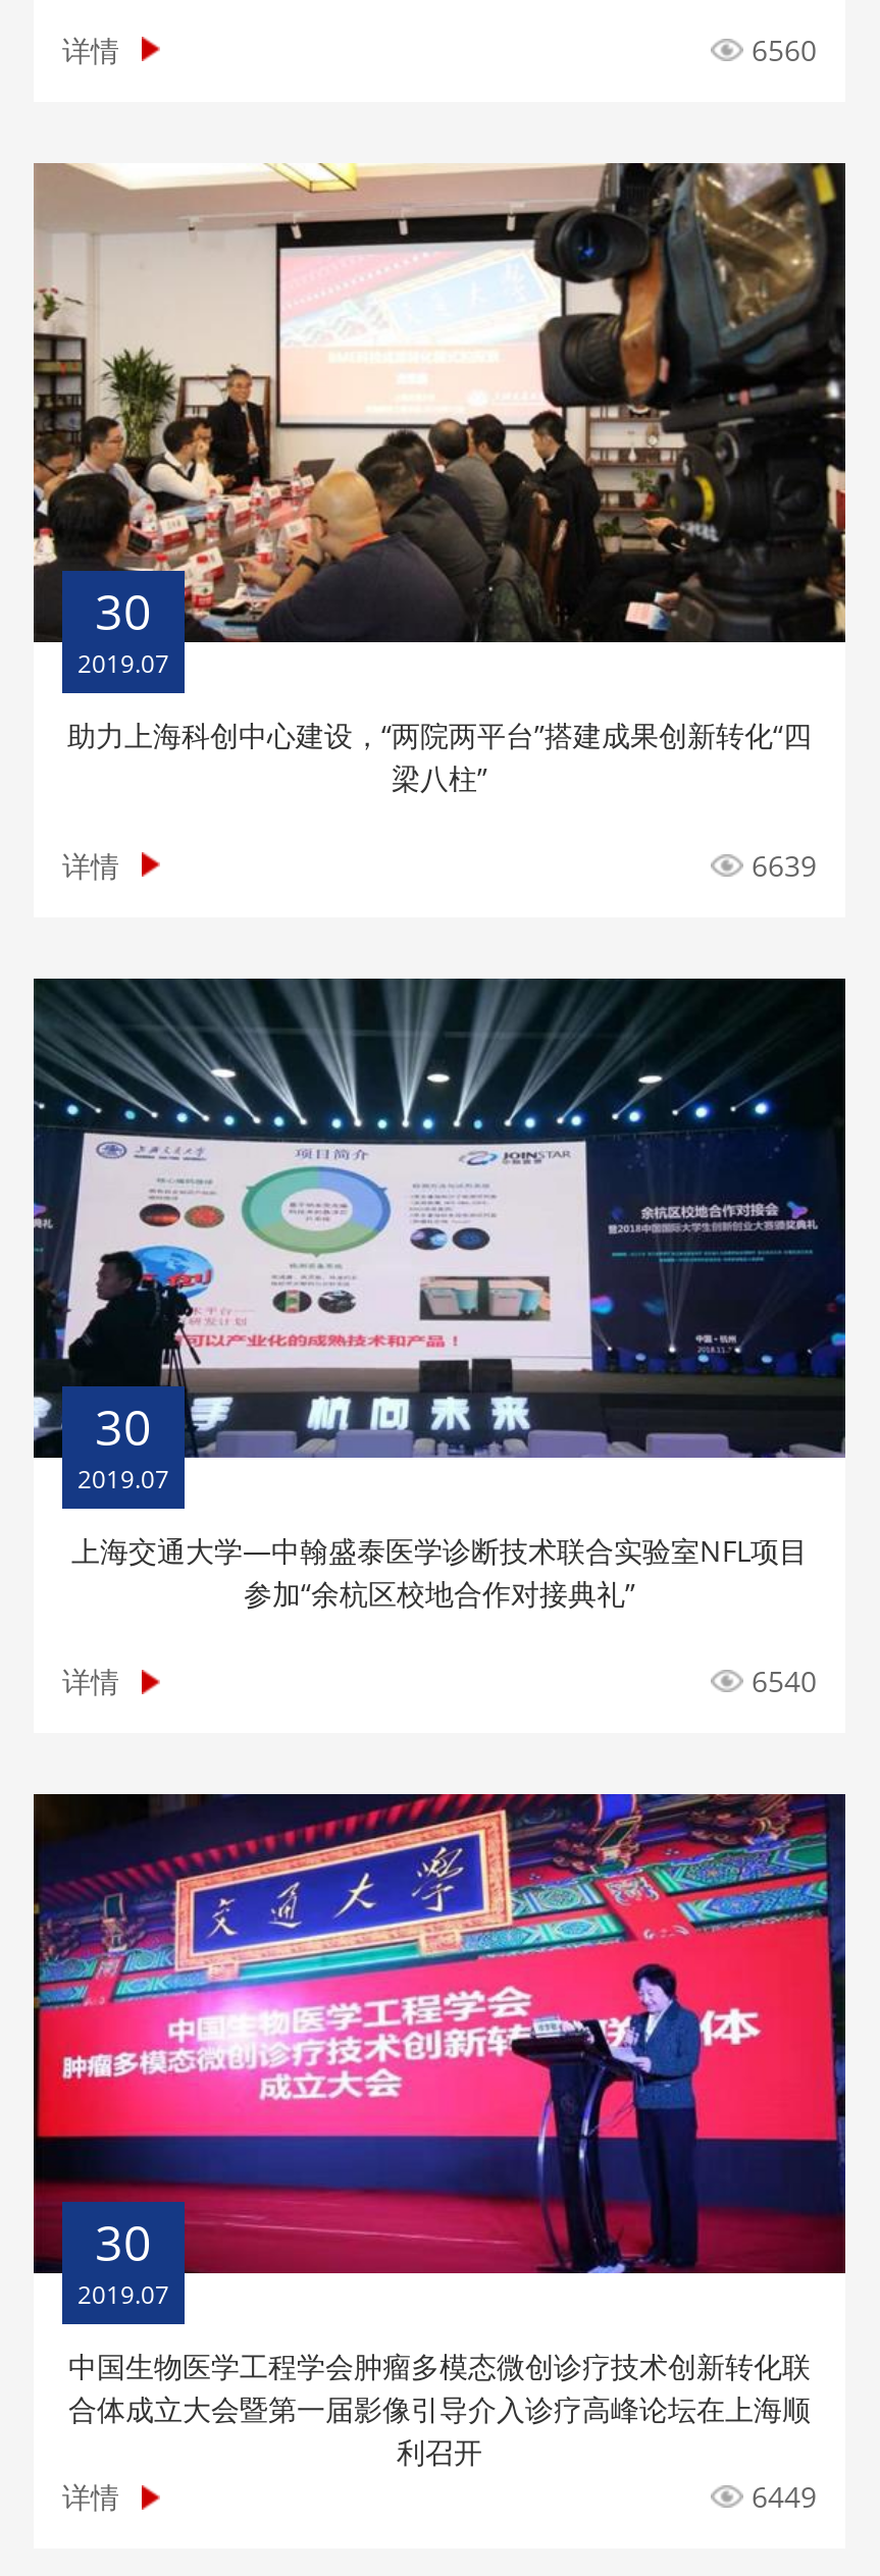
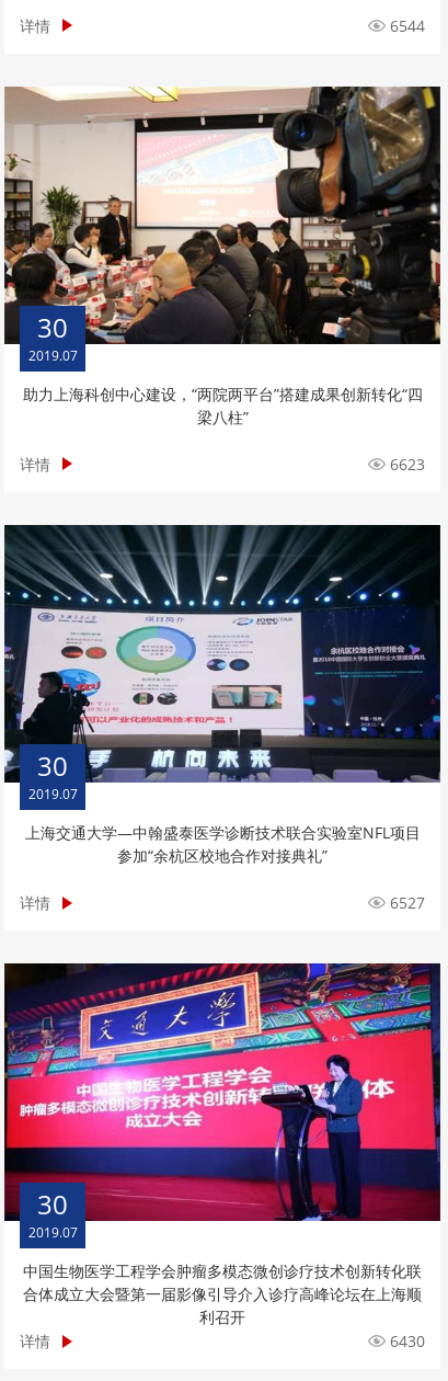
[752,30,817,69] 6560 -> [390,15,425,36] 6544
[752,846,817,885] 6639 -> [390,454,425,474] 6623
[752,1662,817,1700] 6540 -> [390,892,425,913] 6527
[752,2478,817,2516] 6449 -> [390,1331,425,1352] 6430

